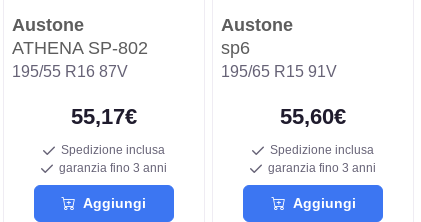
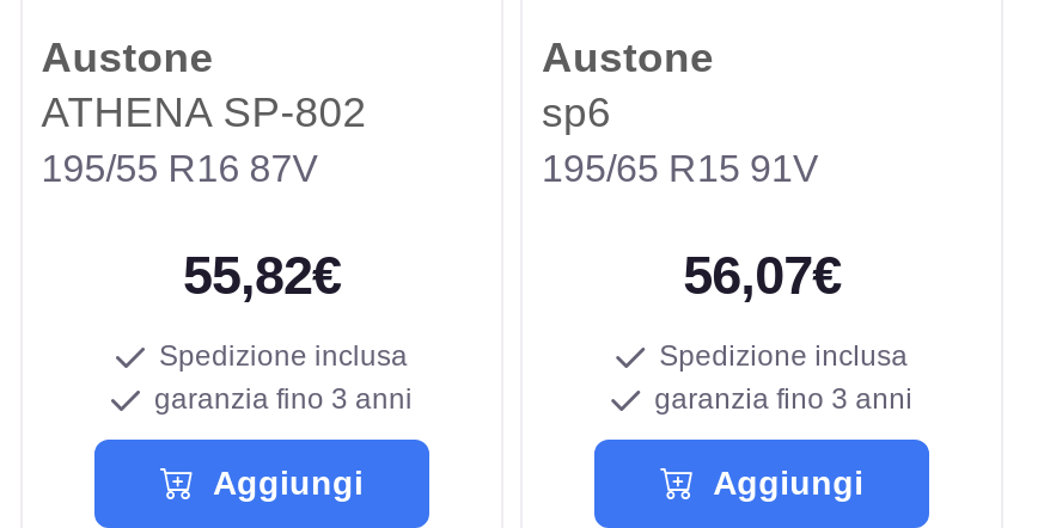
[71,104,137,129] 55,17€ -> [183,246,341,306] 55,82€
[280,104,346,129] 55,60€ -> [683,246,841,306] 56,07€

